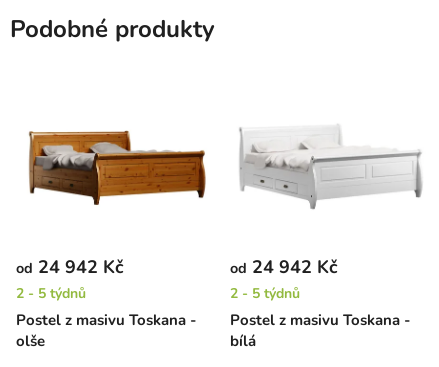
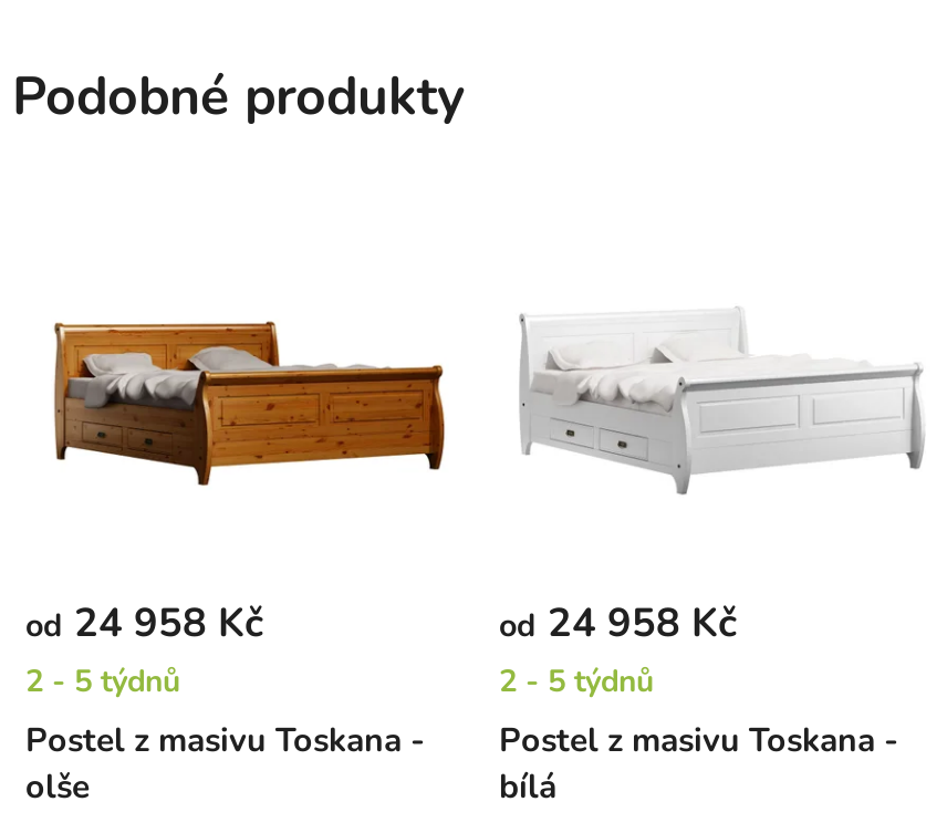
[16,255,124,279] od 24 942 Kč -> [25,596,264,649] od 24 958 Kč
[230,255,338,279] od 24 942 Kč -> [499,596,738,649] od 24 958 Kč

